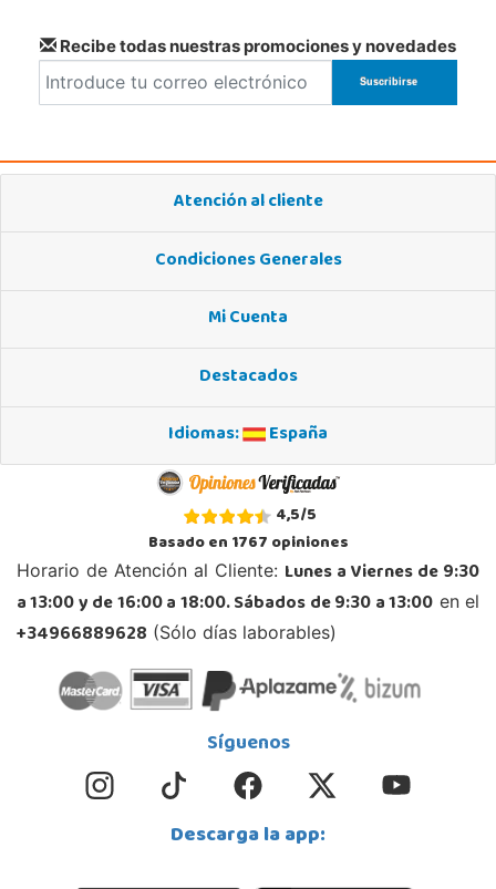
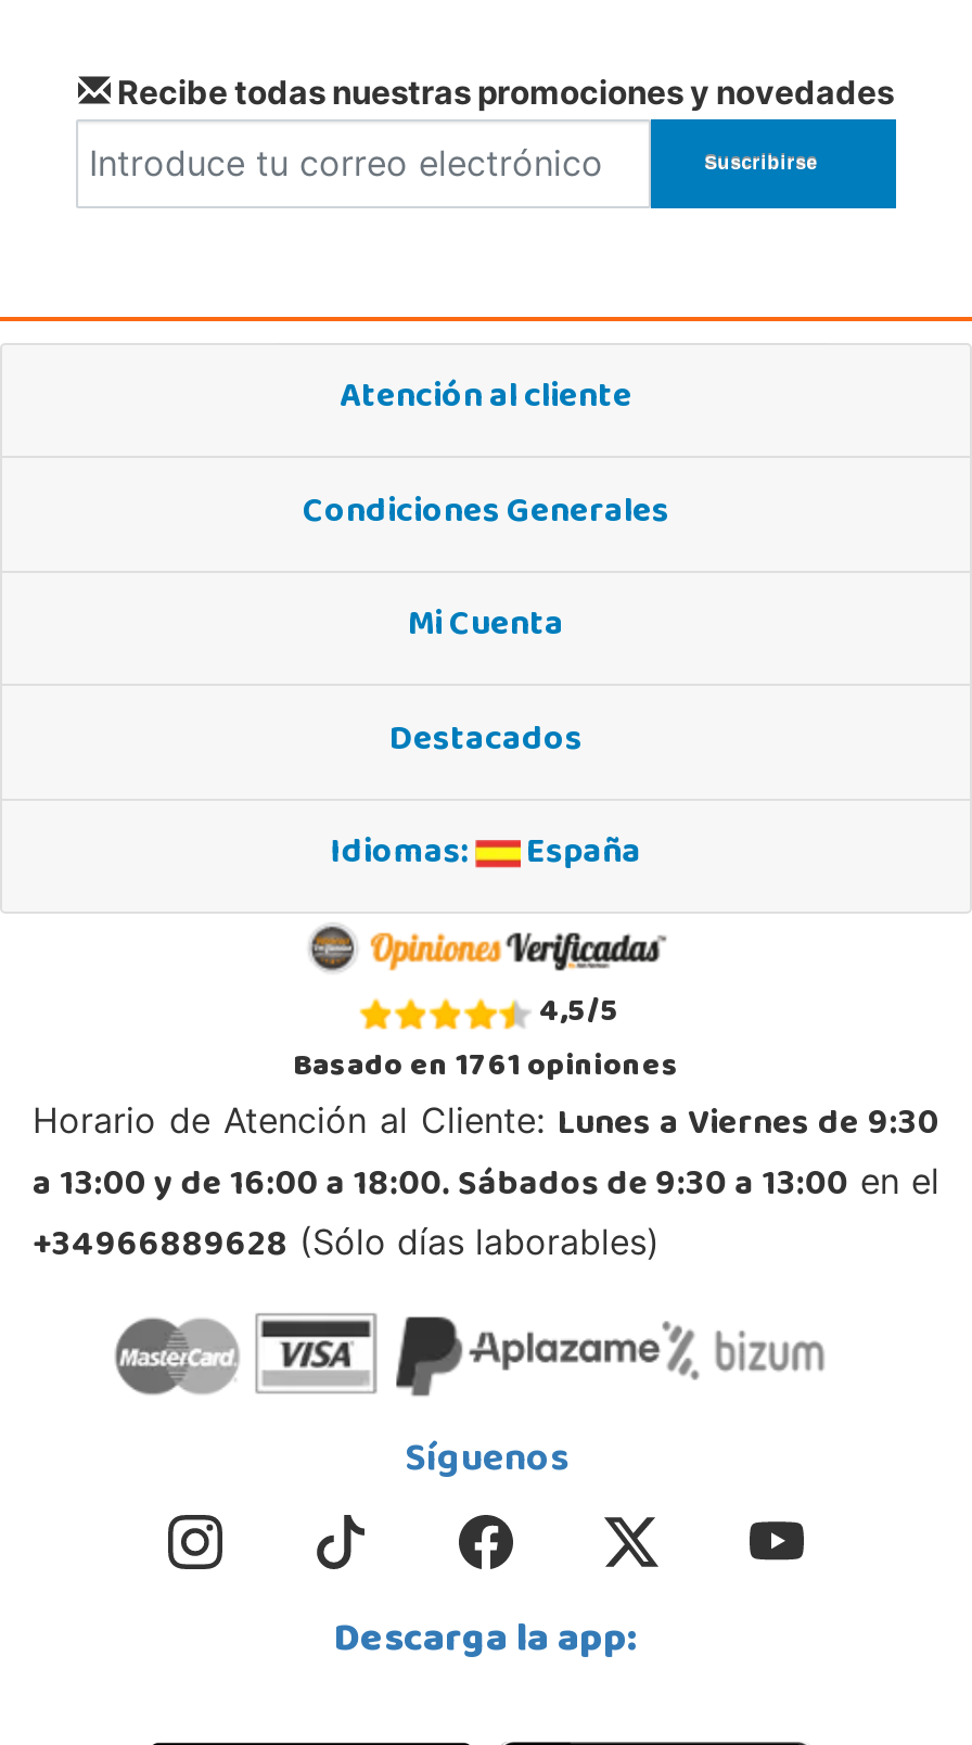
[148,529,348,561] Basado en 1767opiniones -> [293,1038,679,1101] Basado en 1761opiniones

